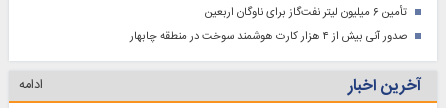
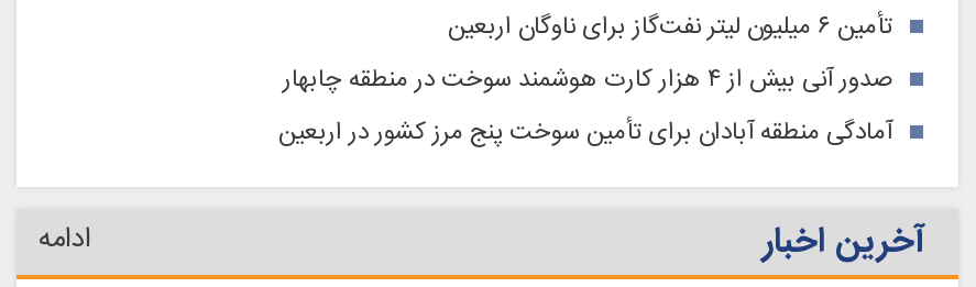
none -> [278,112,892,154] آمادگی منطقه آبادان برای تأمین سوخت پنج مرز کشور در اربعین

